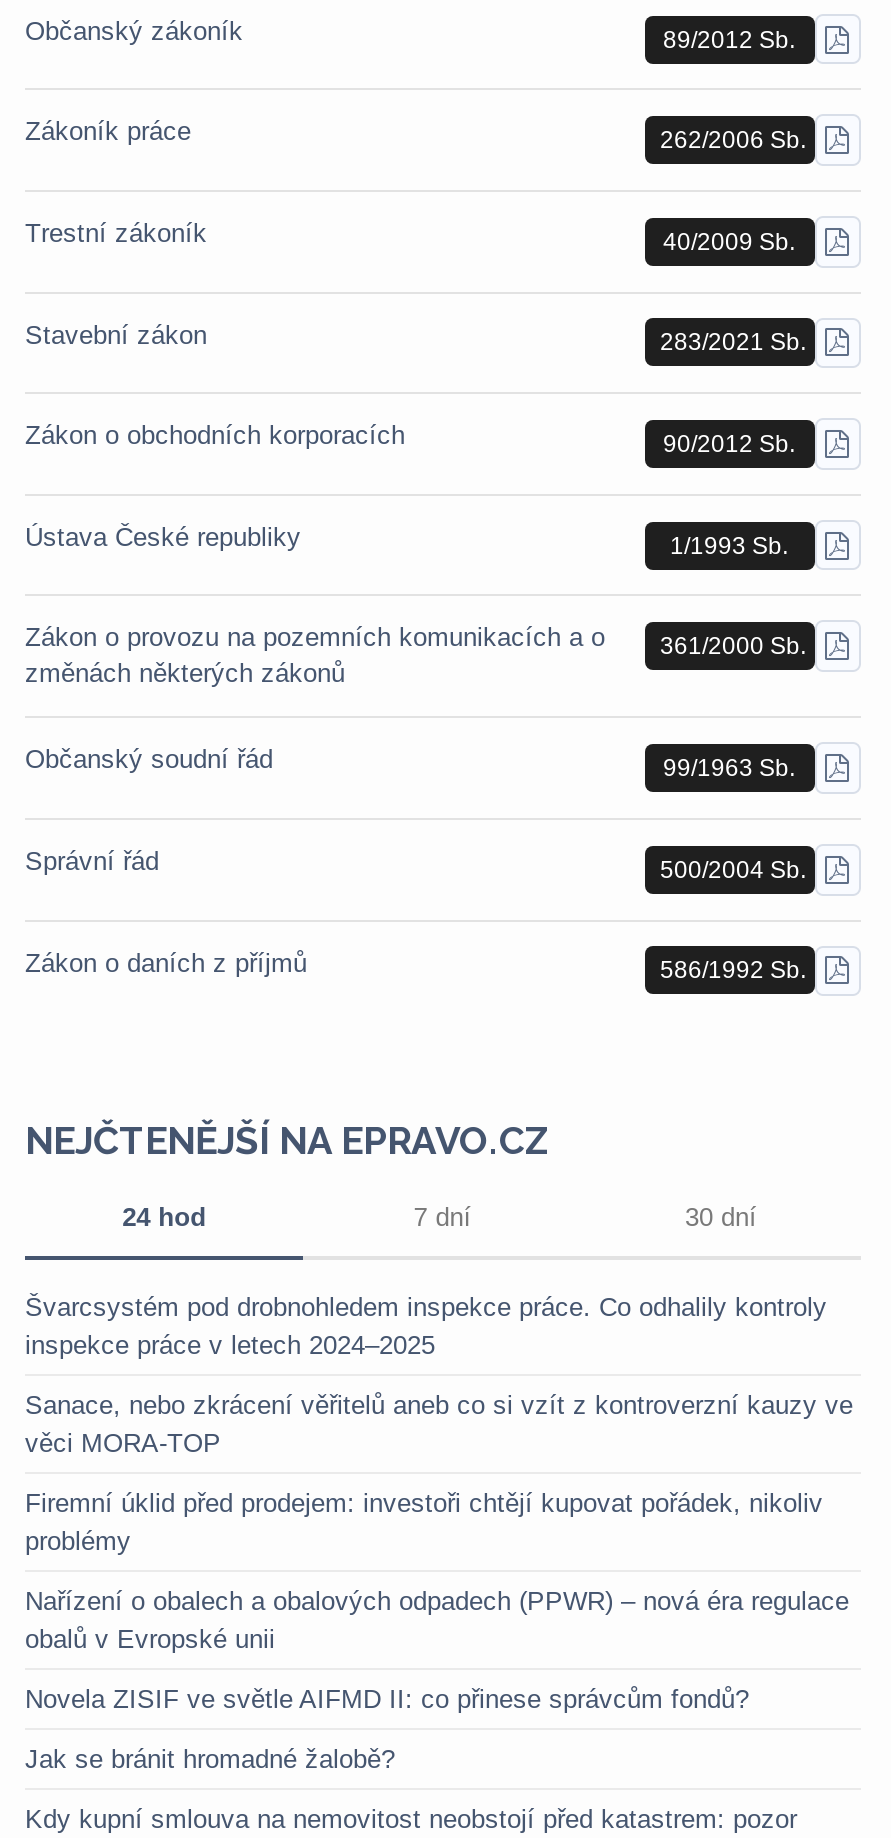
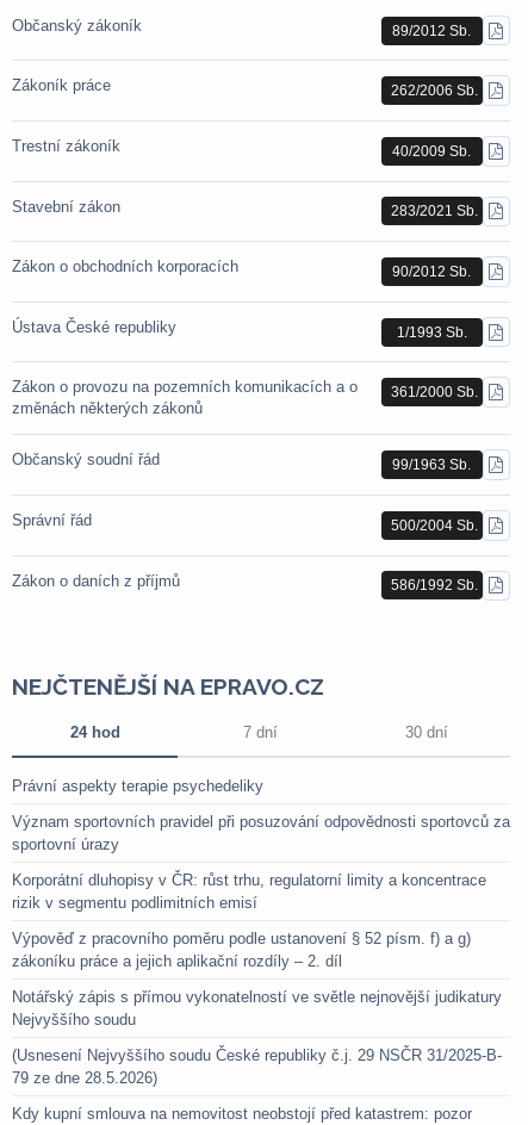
[25,1292,827,1360] Švarcsystém pod drobnohledem inspekce práce. Co odhalily kontroly | inspekce práce v letech 2024–2025 -> [12,777,263,795] Právní aspekty terapie psychedeliky
[25,1390,853,1458] Sanace, nebo zkrácení věřitelů aneb co si vzít z kontroverzní kauzy ve | věci MORA-TOP -> [12,813,510,854] Význam sportovních pravidel při posuzování odpovědnosti sportovců za | sportovní úrazy
[25,1488,823,1556] Firemní úklid před prodejem: investoři chtějí kupovat pořádek, nikoliv | problémy -> [12,871,486,912] Korporátní dluhopisy v ČR: růst trhu, regulatorní limity a koncentrace | rizik v segmentu podlimitních emisí
[25,1586,849,1654] Nařízení o obalech a obalových odpadech (PPWR) – nová éra regulace | obalů v Evropské unii -> [12,930,471,970] Výpověď z pracovního poměru podle ustanovení § 52 písm. f) a g) | zákoníku práce a jejich aplikační rozdíly – 2. díl
[25,1684,749,1714] Novela ZISIF ve světle AIFMD II: co přinese správcům fondů? -> [12,988,502,1029] Notářský zápis s přímou vykonatelností ve světle nejnovější judikatury | Nejvyššího soudu
[25,1744,395,1774] Jak se bránit hromadné žalobě? -> [12,1047,502,1087] (Usnesení Nejvyššího soudu České republiky č.j. 29 NSČR 31/2025-B- | 79 ze dne 28.5.2026)

